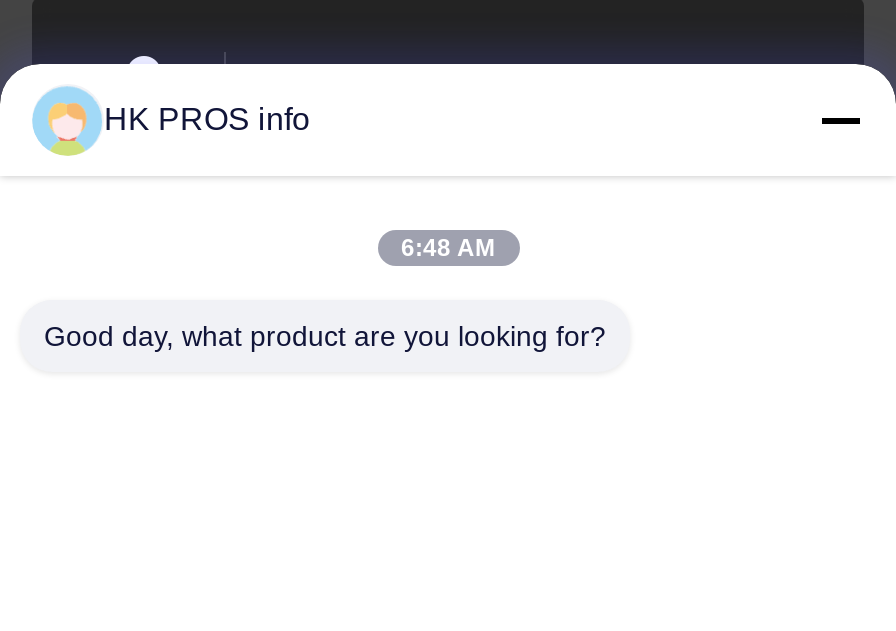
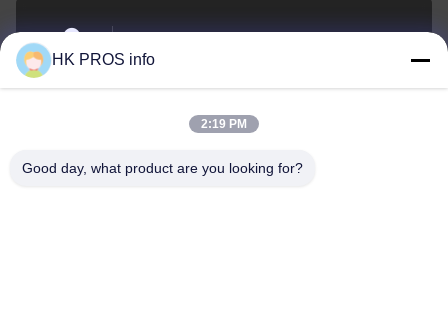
[401,234,495,262] 6:48 AM -> [201,117,247,131] 2:19 PM

